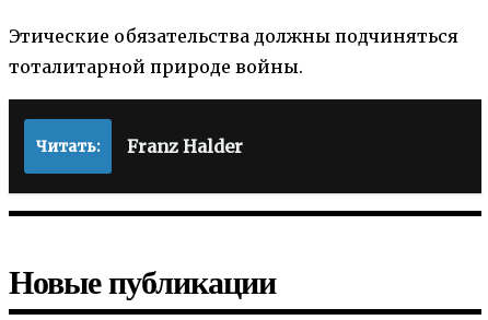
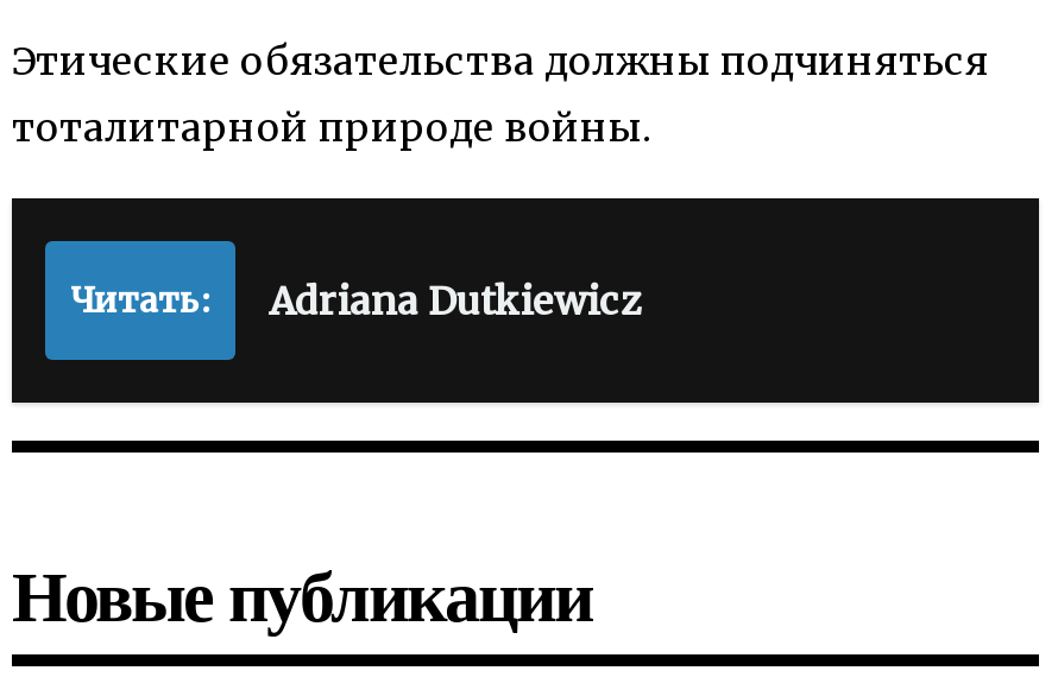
[127,135,243,157] Franz Halder -> [269,276,642,323] Adriana Dutkiewicz

